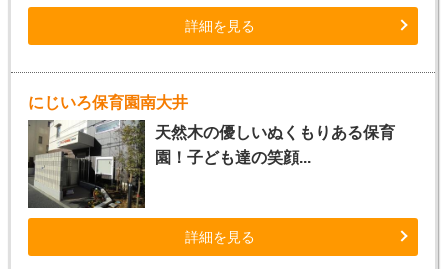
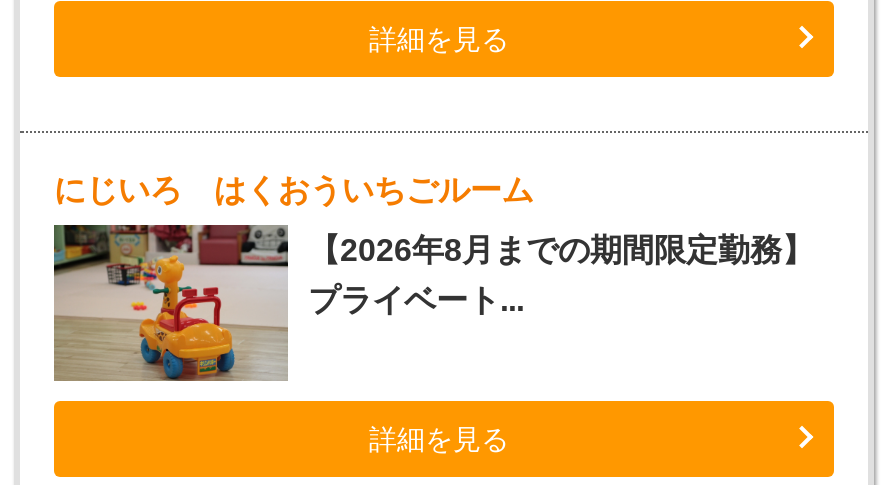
[28,94,188,111] にじいろ保育園南大井 -> [54,174,534,208] にじいろ はくおういちごルーム
[28,124,395,209] [image] | 天然木の優しいぬくもりある保育 -> [54,223,814,381] [image] | 【2026年8月までの期間限定勤務】
[155,149,311,166] 園！子ども達の笑顔... -> [308,284,524,318] プライベート...

